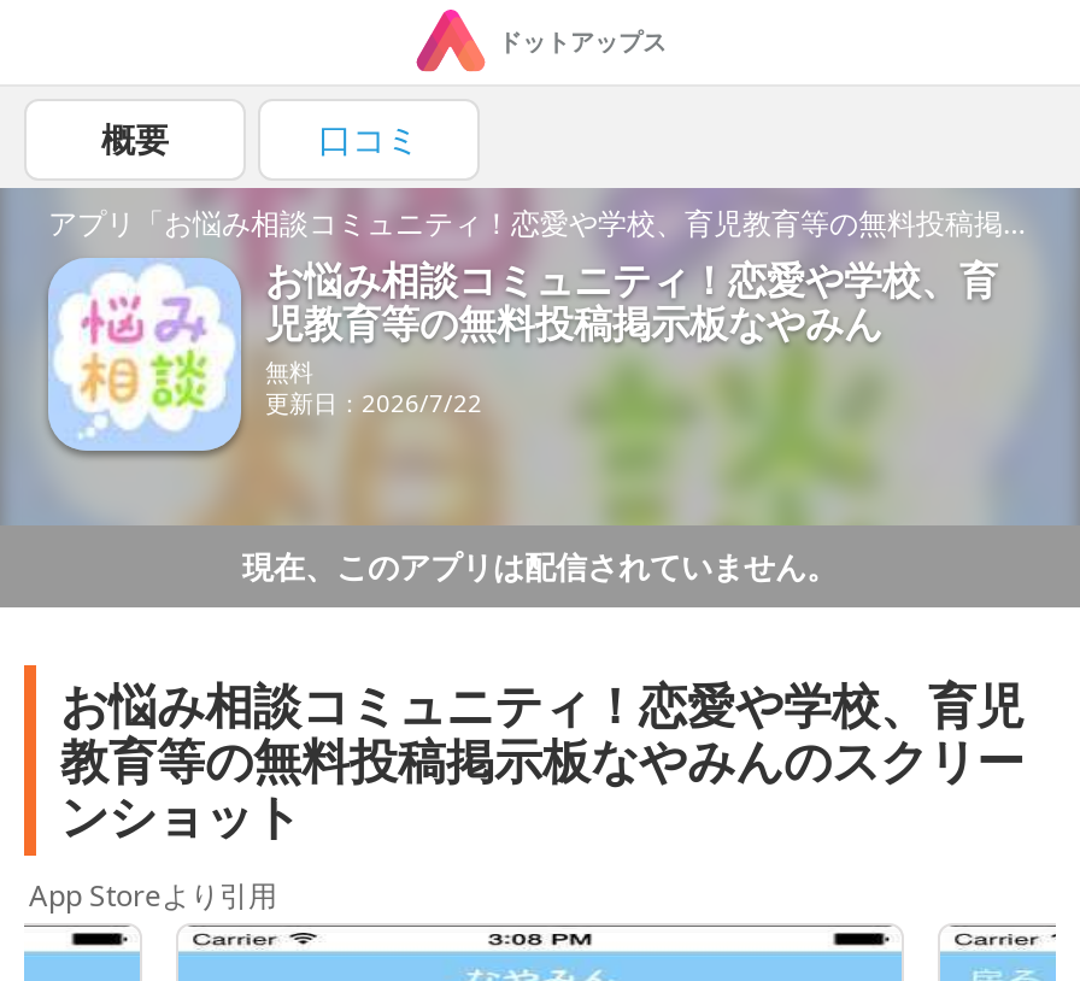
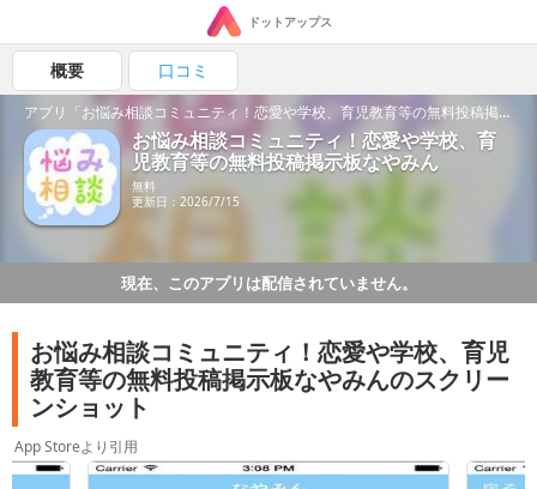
[265,386,482,419] 更新日：2026/7/22 -> [132,193,240,210] 更新日：2026/7/15

